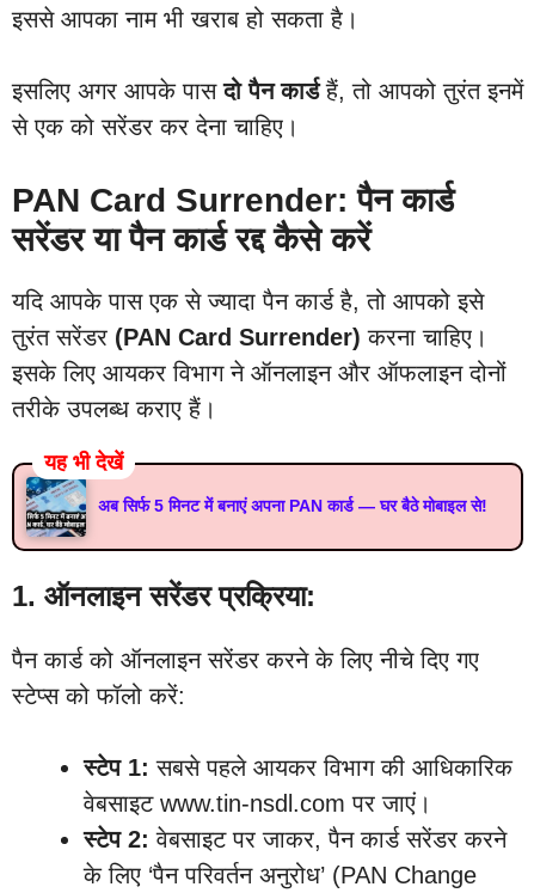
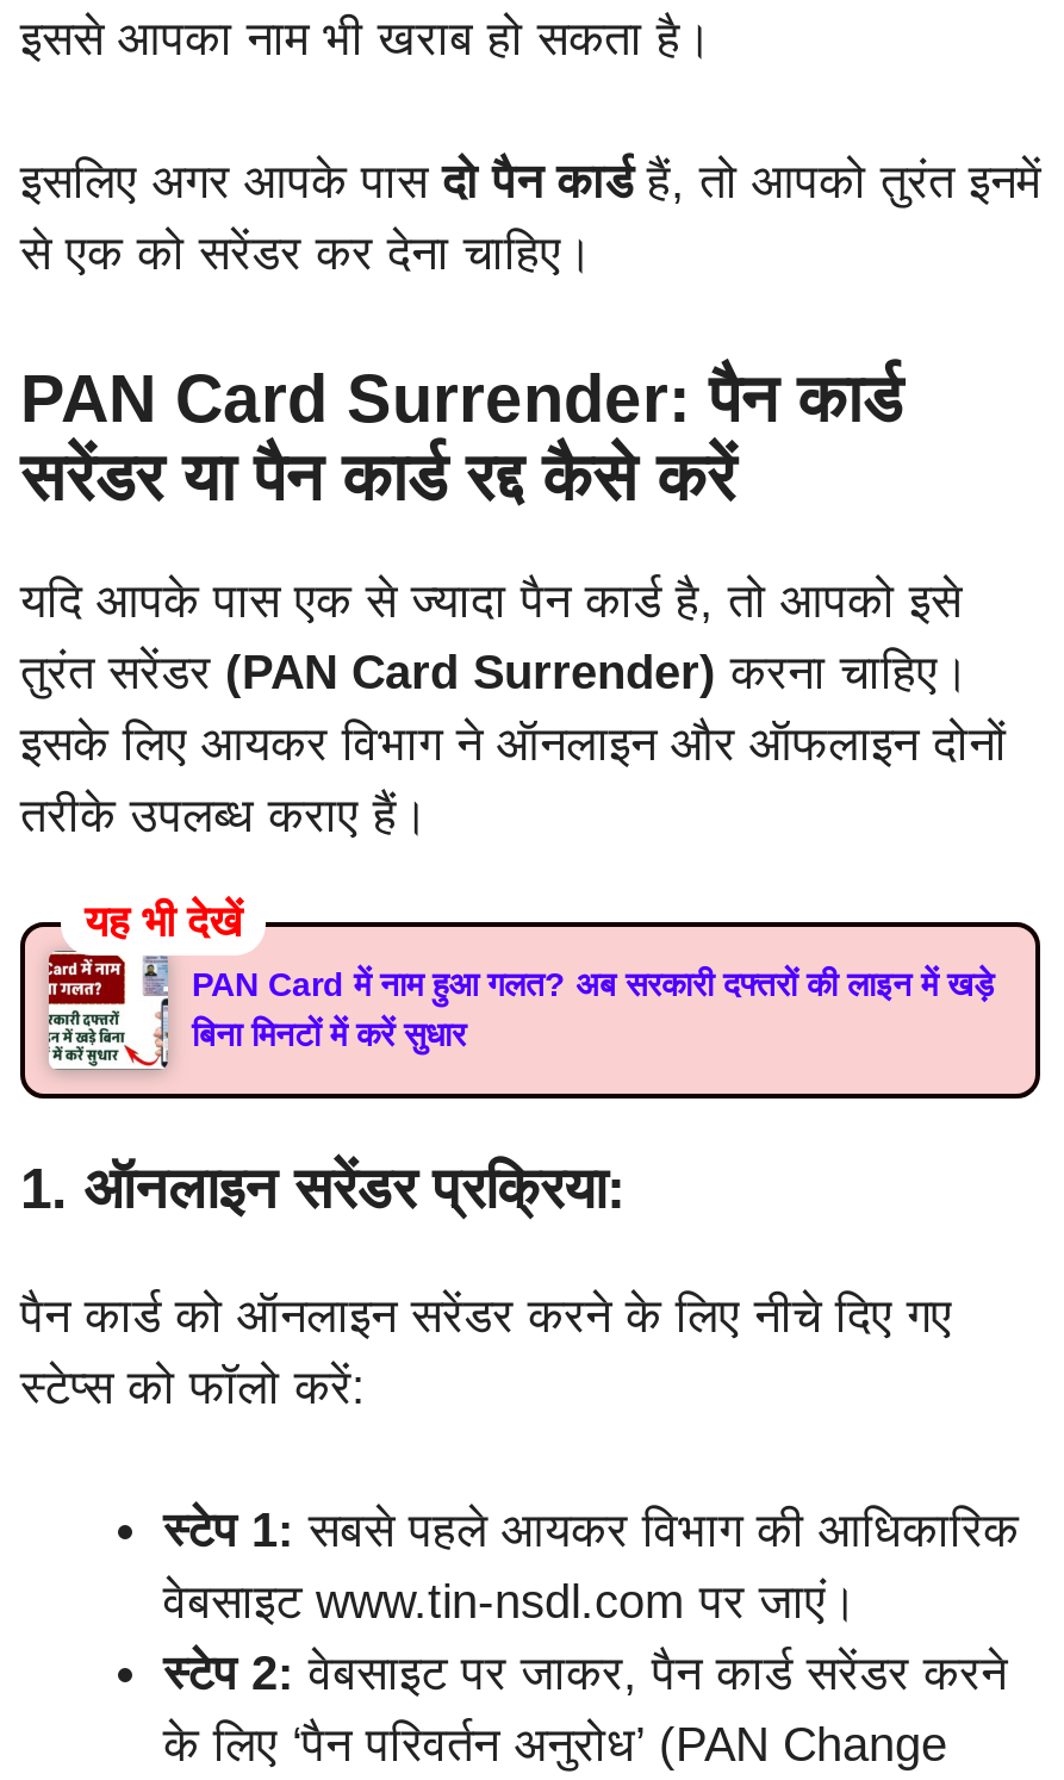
[25,476,487,538] [image] | अब सिर्फ 5 मिनट में बनाएं अपना PAN कार्ड — घर बैठे मोबाइल से! -> [46,951,995,1070] [image] | PAN Card में नाम हुआ गलत? अब सरकारी दफ्तरों की लाइन में खड़े | बिना मिनटों में करें सुधार

